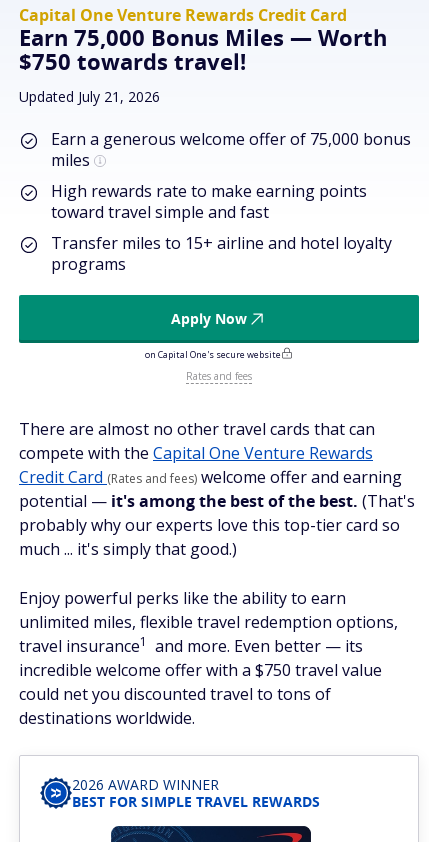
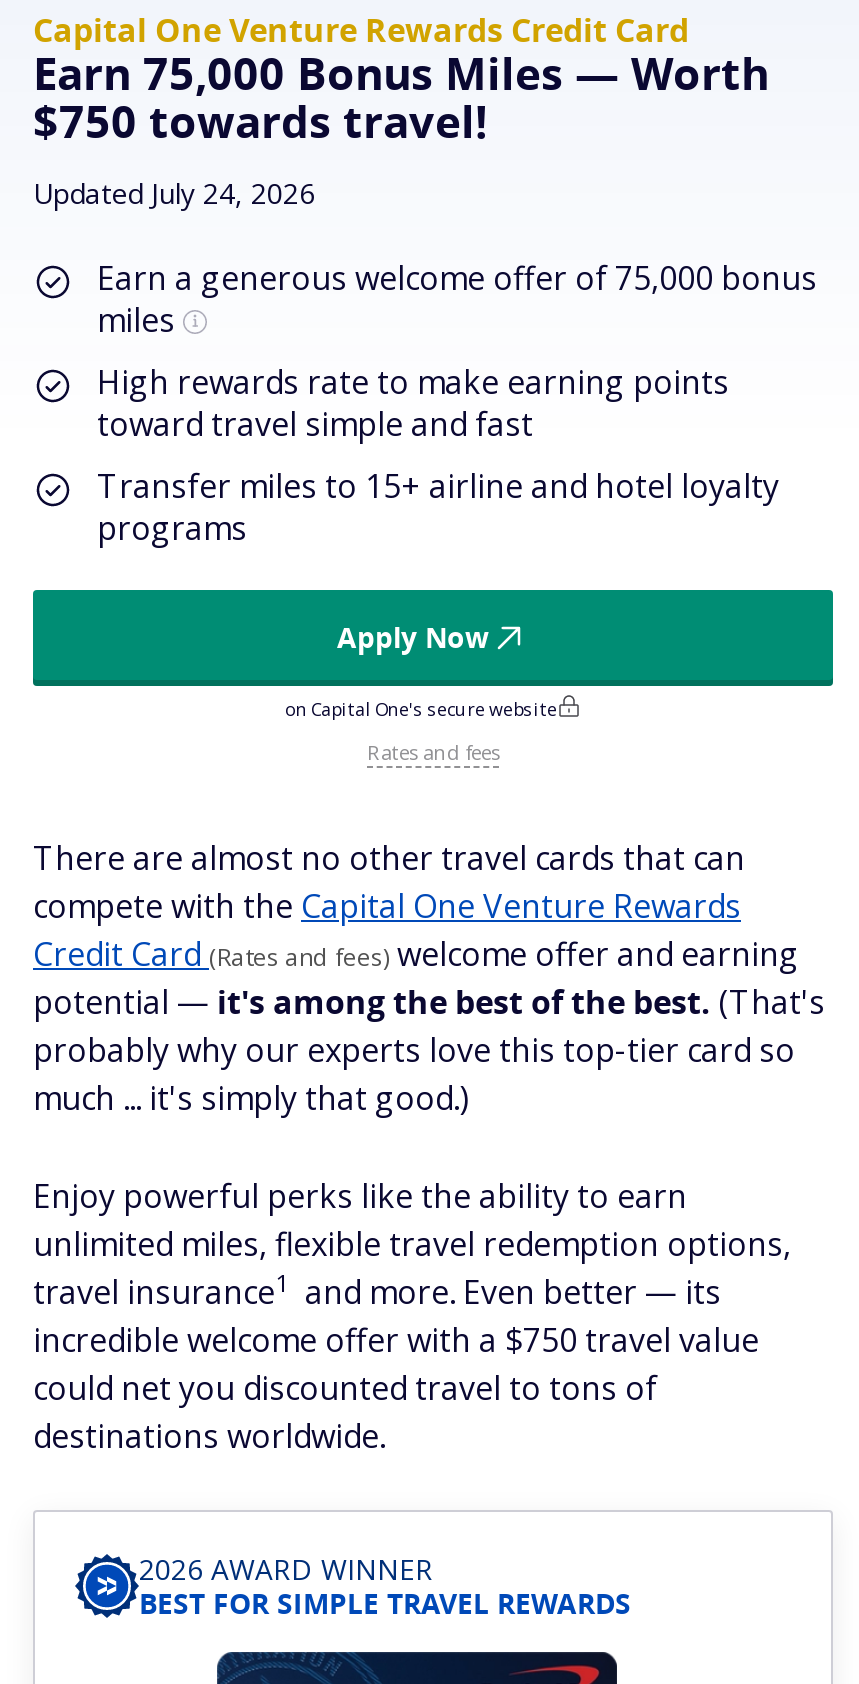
[19,87,160,106] Updated July 21, 2026 -> [33,173,315,211] Updated July 24, 2026

